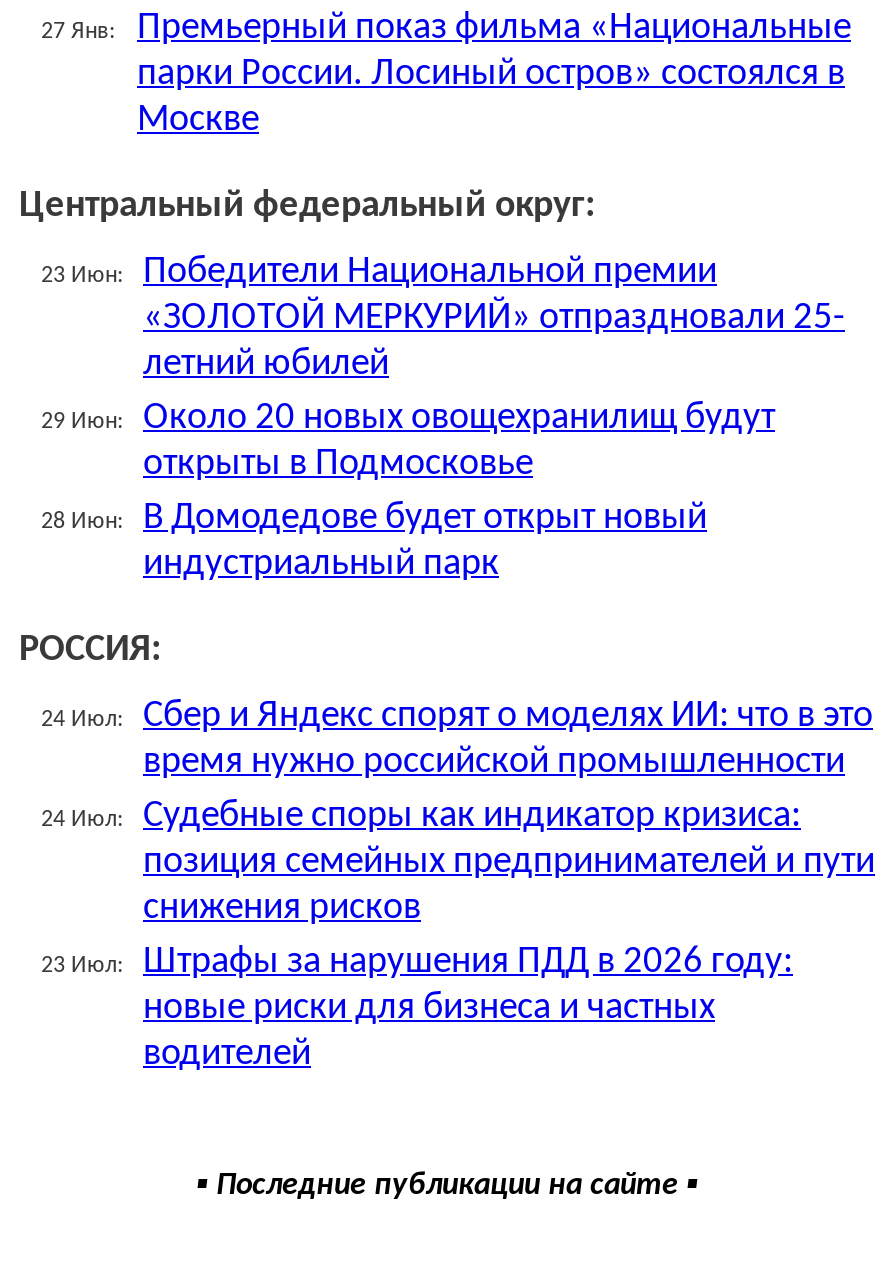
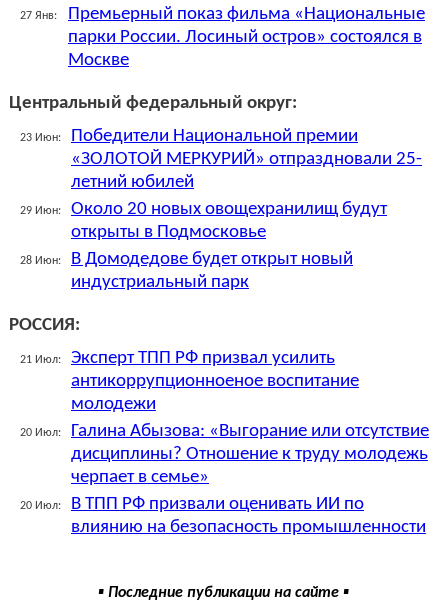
[41,698,873,782] 24 Июл: | Сбер и Яндекс спорят о моделях ИИ: что в это | время нужно российской промышленности -> [20,349,359,414] 21 Июл: | Эксперт ТПП РФ призвал усилить | антикоррупционноеное воспитание | молодежи
[41,798,875,928] 24 Июл: | Судебные споры как индикатор кризиса: | позиция семейных предпринимателей и пути | снижения рисков -> [20,422,429,487] 20 Июл: | Галина Абызова: «Выгорание или отсутствие | дисциплины? Отношение к труду молодежь | черпает в семье»
[41,944,793,1074] 23 Июл: | Штрафы за нарушения ПДД в 2026 году: | новые риски для бизнеса и частных | водителей -> [20,495,426,537] 20 Июл: | В ТПП РФ призвали оценивать ИИ по | влиянию на безопасность промышленности

